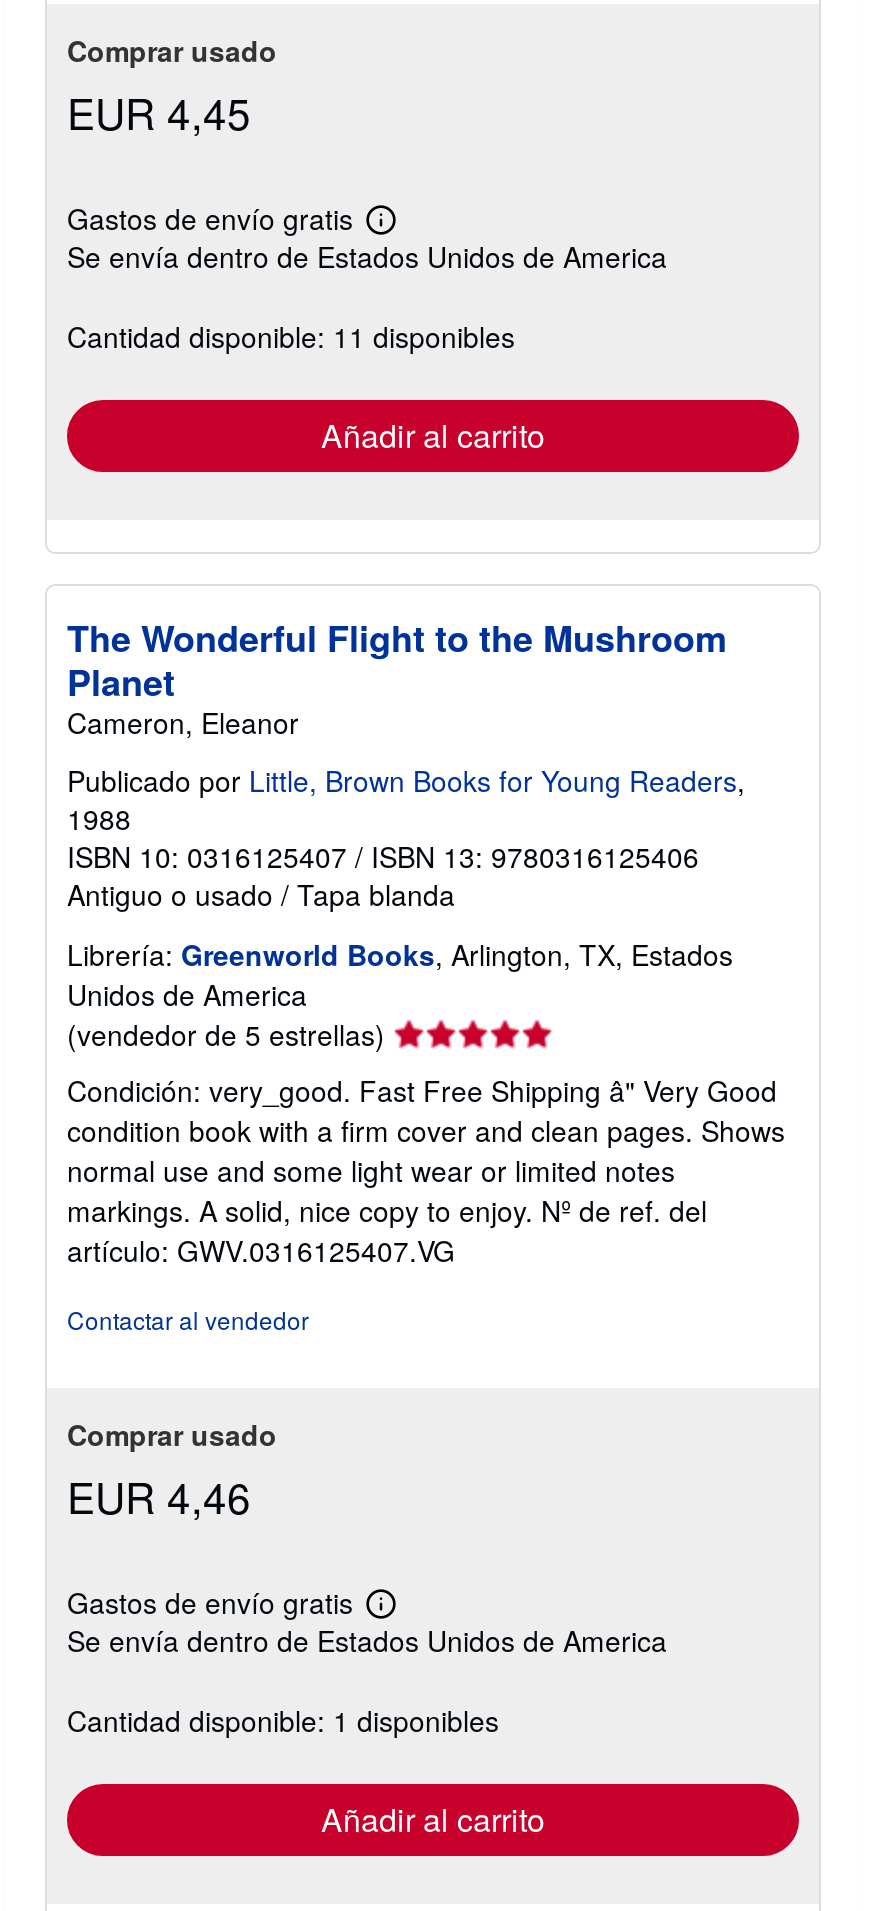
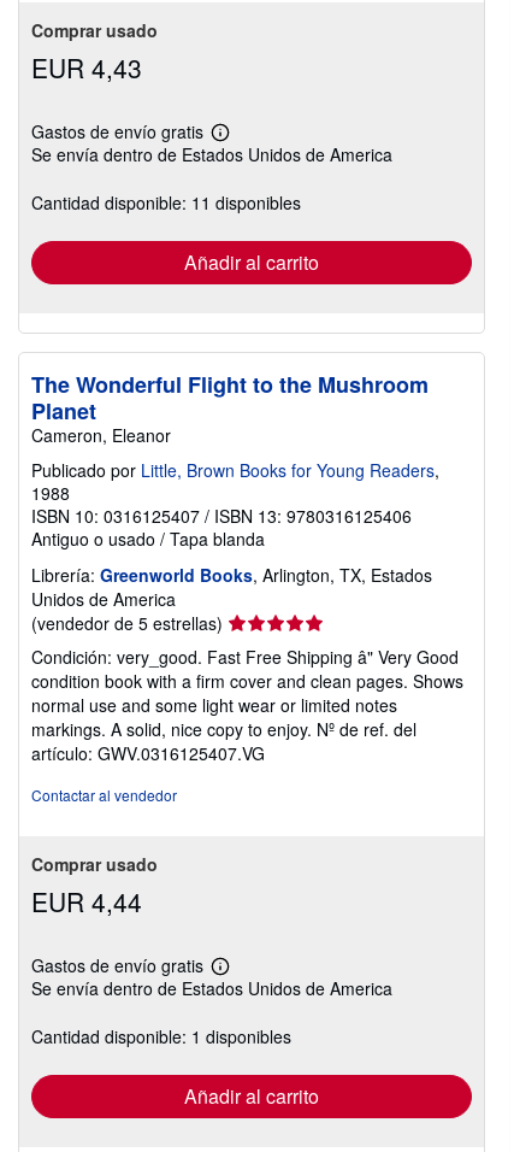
[67,81,251,141] EUR 4,45 -> [31,49,142,85] EUR 4,43
[67,1465,251,1525] EUR 4,46 -> [31,883,142,919] EUR 4,44

